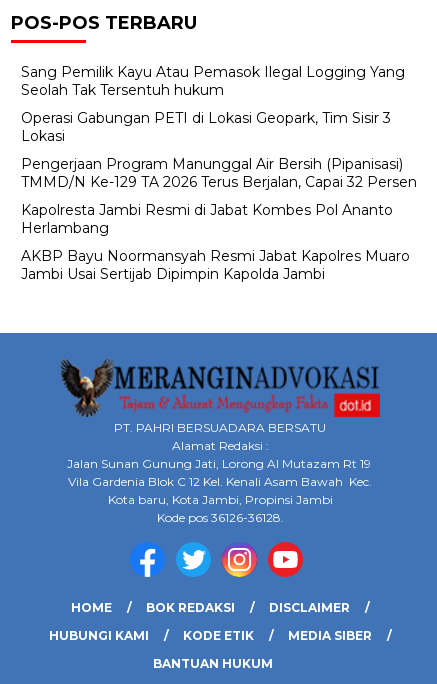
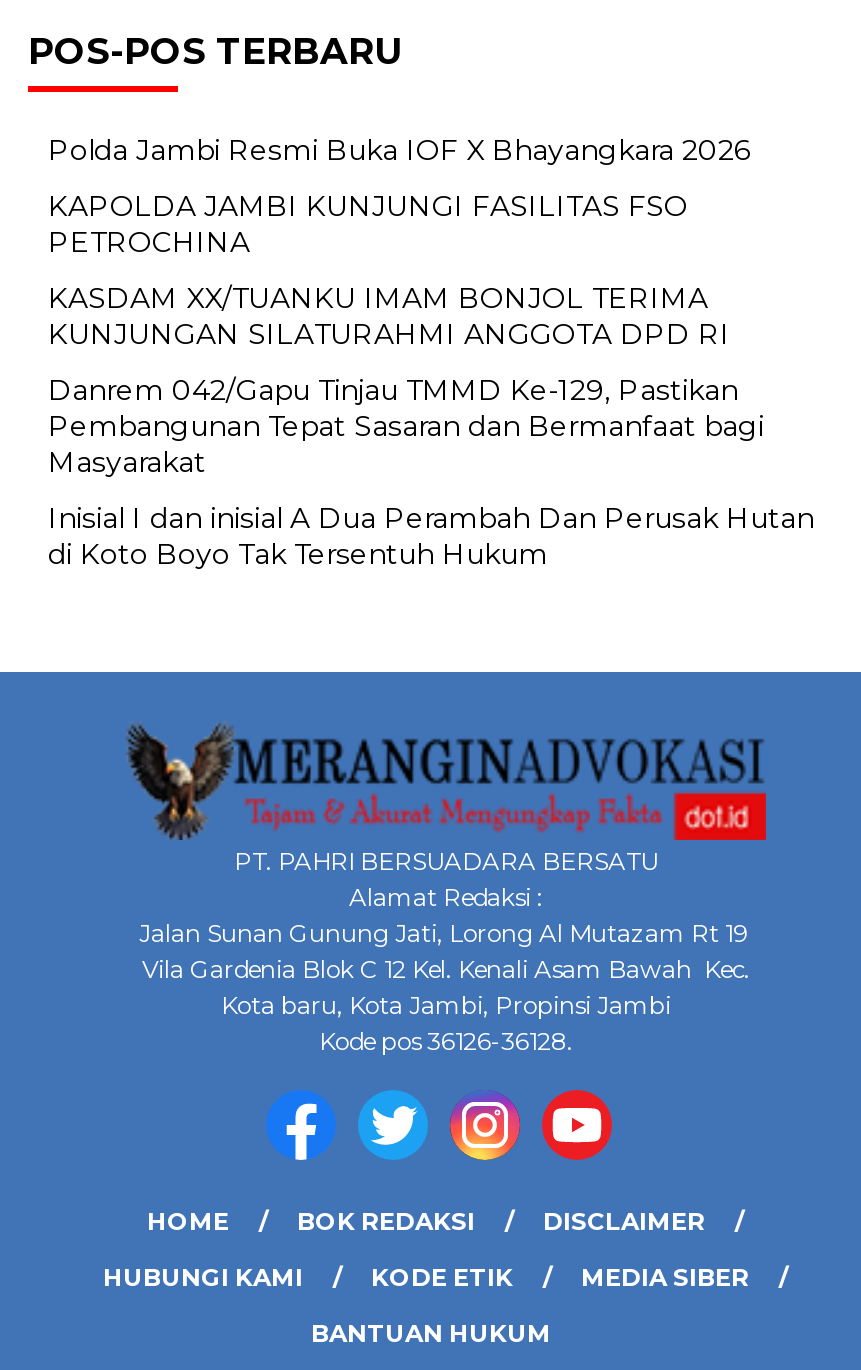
[21,63,405,99] Sang Pemilik Kayu Atau Pemasok Ilegal Logging Yang | Seolah Tak Tersentuh hukum -> [48,132,750,168] Polda Jambi Resmi Buka IOF X Bhayangkara 2026
[21,109,391,145] Operasi Gabungan PETI di Lokasi Geopark, Tim Sisir 3 | Lokasi -> [48,188,688,260] KAPOLDA JAMBI KUNJUNGI FASILITAS FSO | PETROCHINA
[21,155,417,191] Pengerjaan Program Manunggal Air Bersih (Pipanisasi) | TMMD/N Ke-129 TA 2026 Terus Berjalan, Capai 32 Persen -> [48,280,730,352] KASDAM XX/TUANKU IMAM BONJOL TERIMA | KUNJUNGAN SILATURAHMI ANGGOTA DPD RI
[21,201,393,237] Kapolresta Jambi Resmi di Jabat Kombes Pol Ananto | Herlambang -> [48,372,764,480] Danrem 042/Gapu Tinjau TMMD Ke-129, Pastikan | Pembangunan Tepat Sasaran dan Bermanfaat bagi | Masyarakat
[21,247,410,283] AKBP Bayu Noormansyah Resmi Jabat Kapolres Muaro | Jambi Usai Sertijab Dipimpin Kapolda Jambi -> [48,500,814,572] Inisial I dan inisial A Dua Perambah Dan Perusak Hutan | di Koto Boyo Tak Tersentuh Hukum

